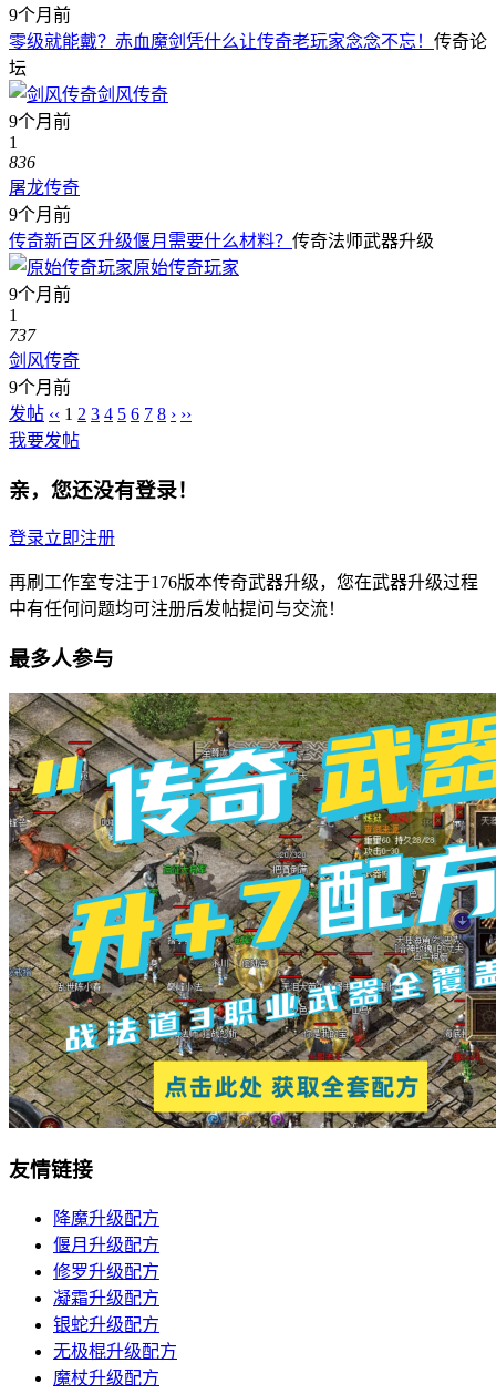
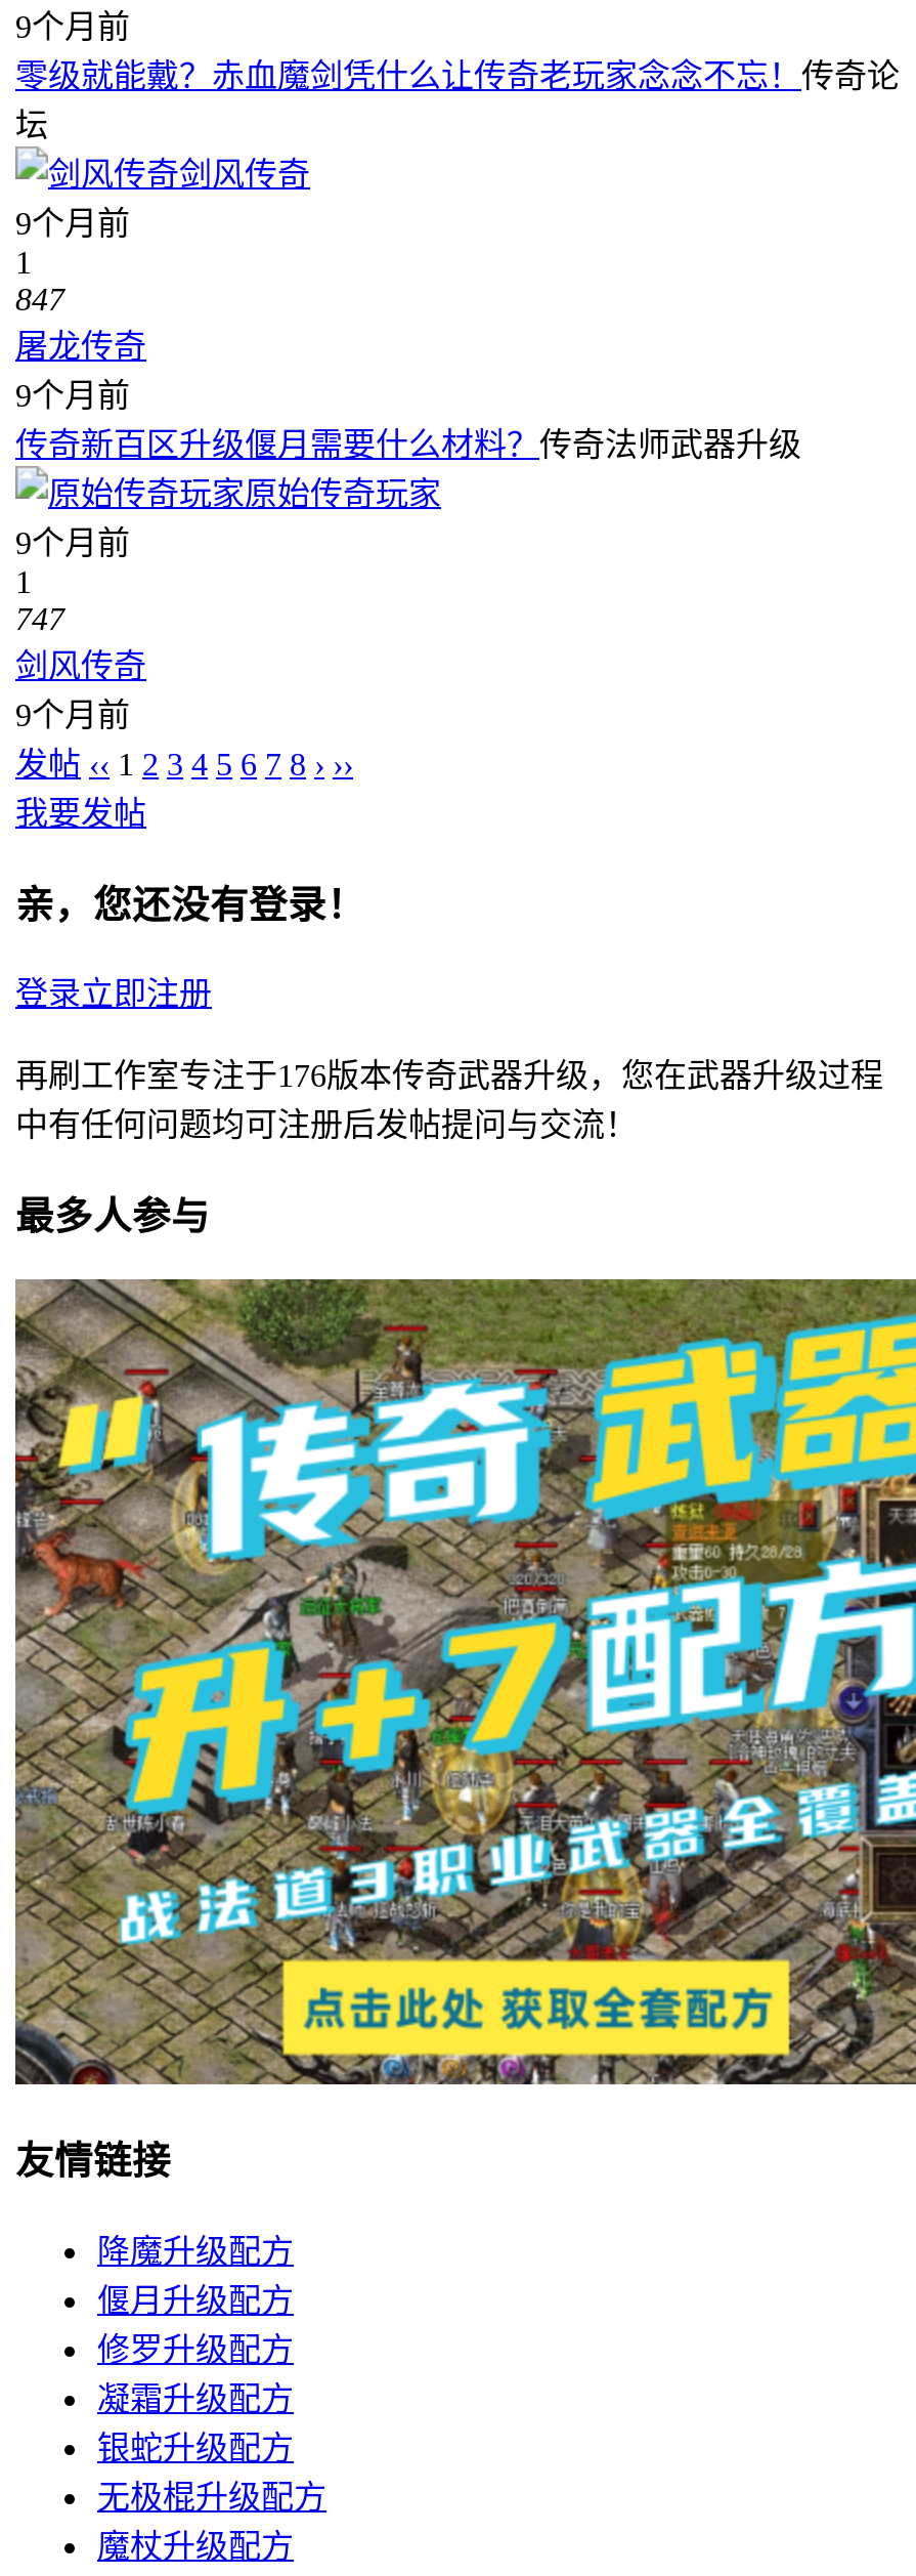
[9,153,35,172] 836 -> [15,281,64,316] 847
[9,326,35,345] 737 -> [15,601,64,636] 747

